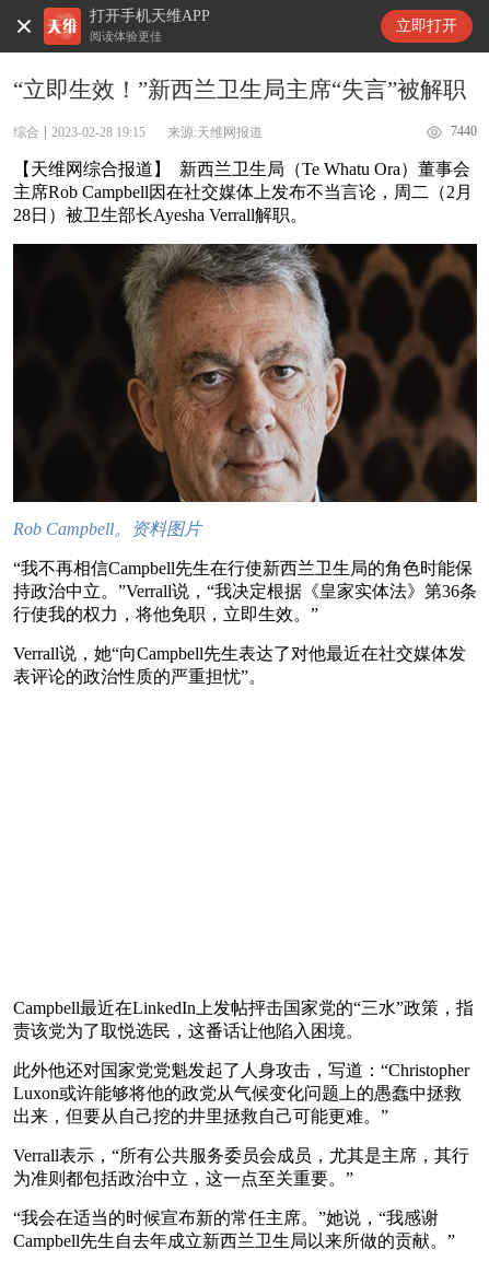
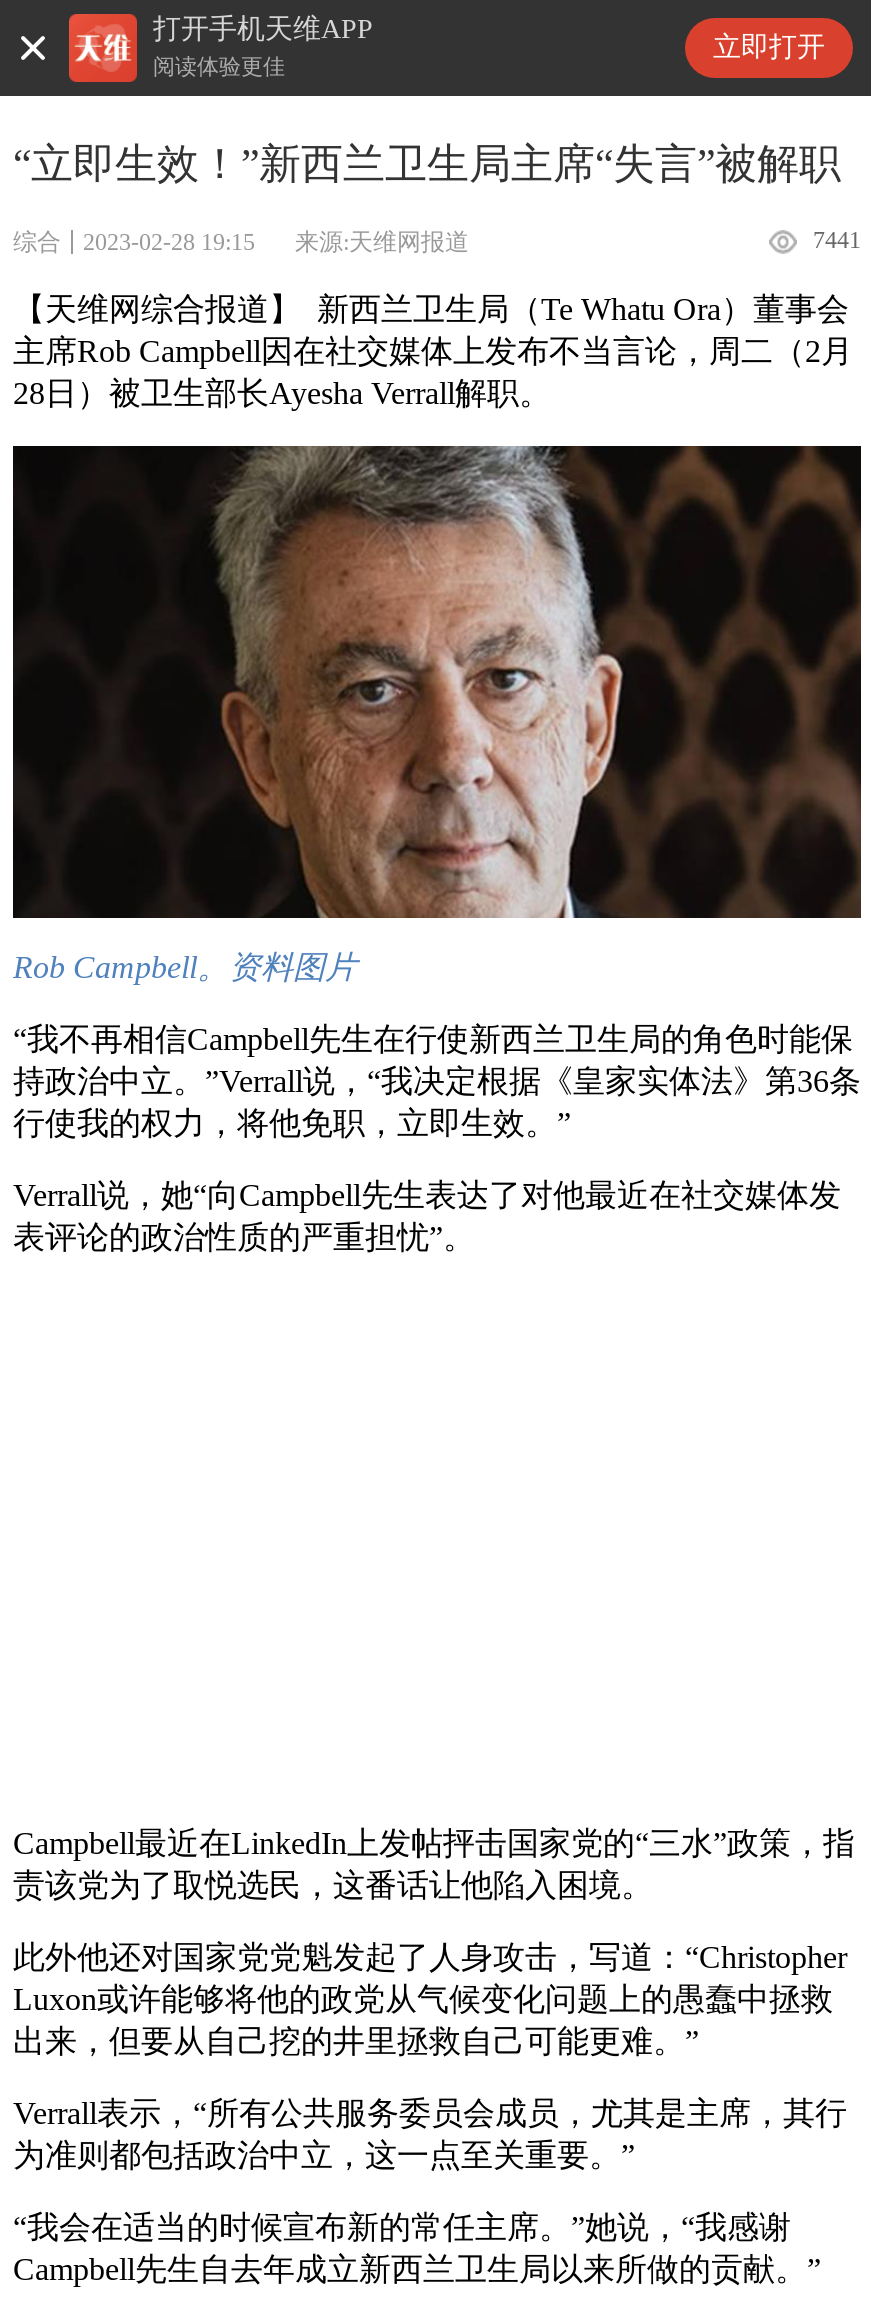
[451,124,477,139] 7440 -> [813,226,861,254] 7441

